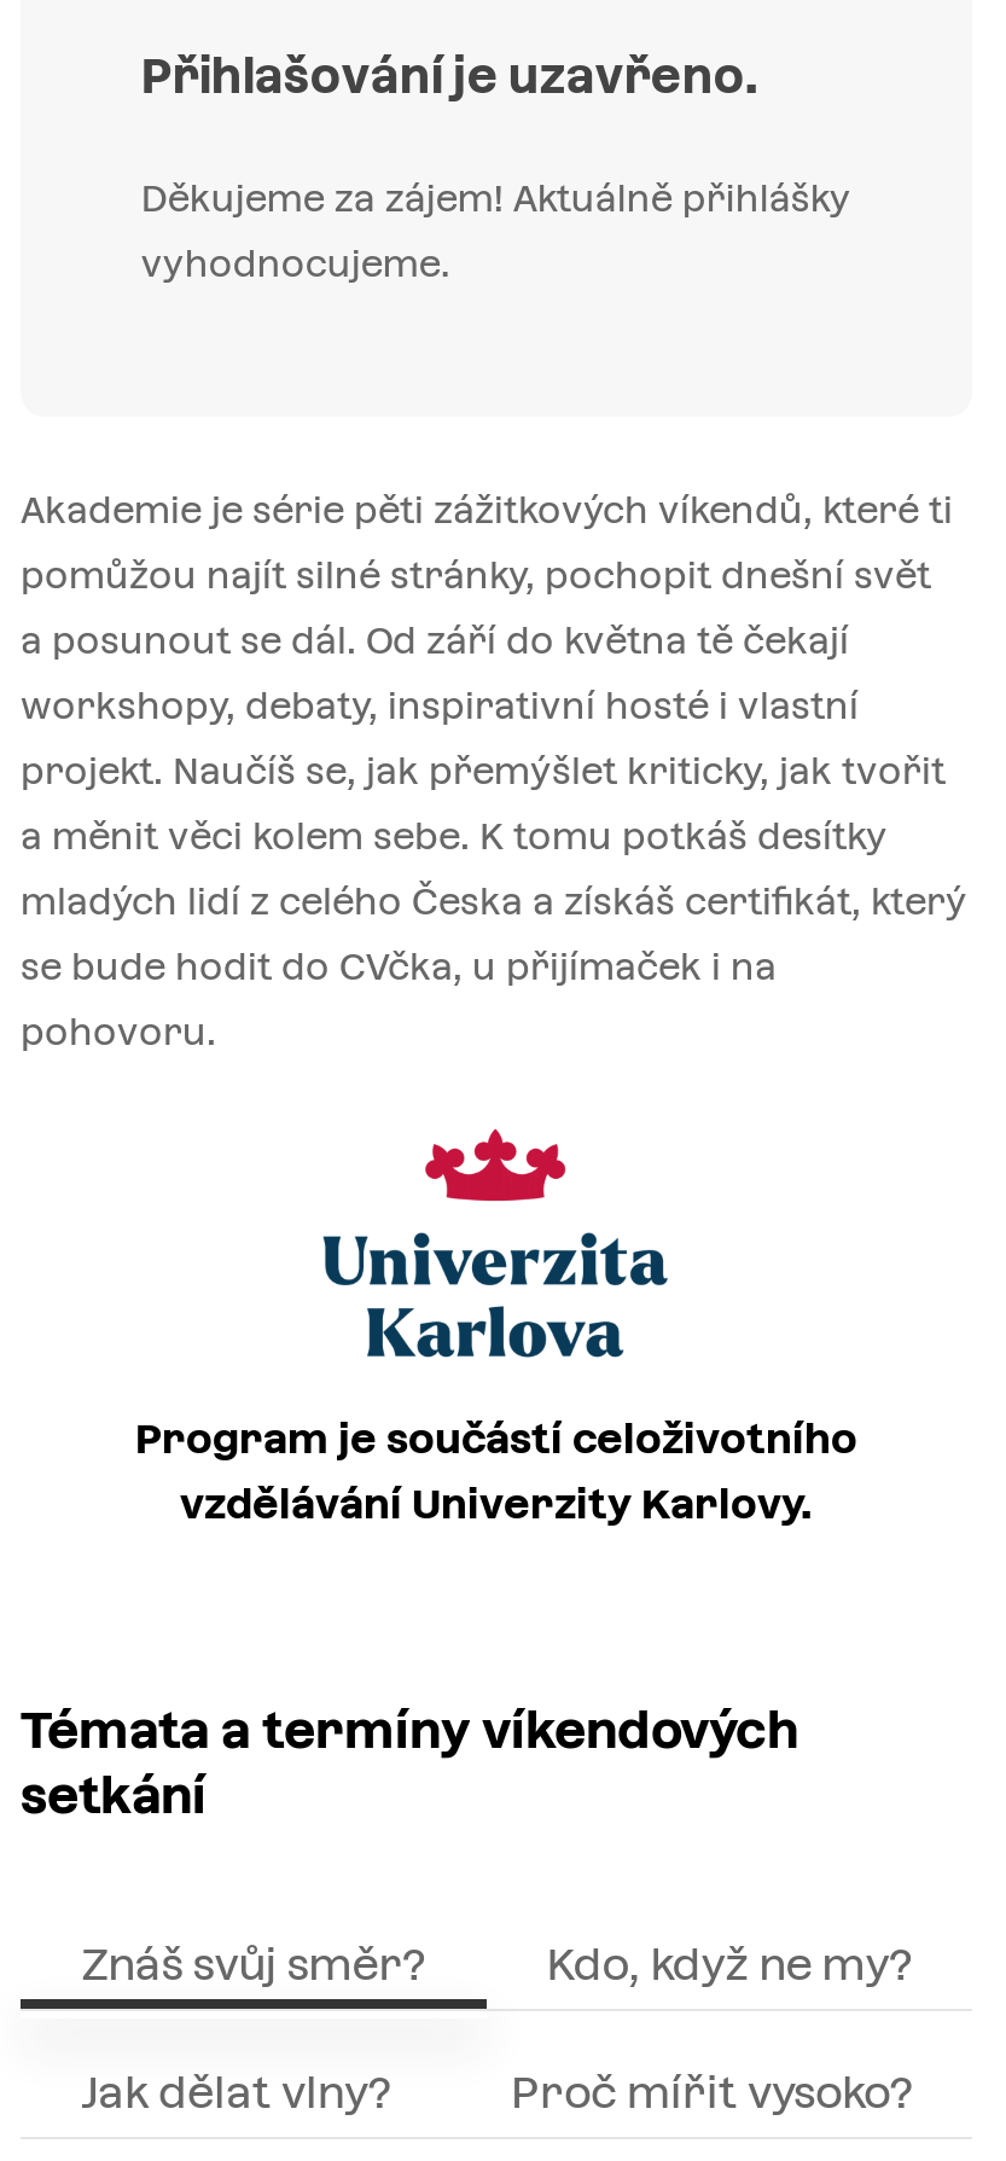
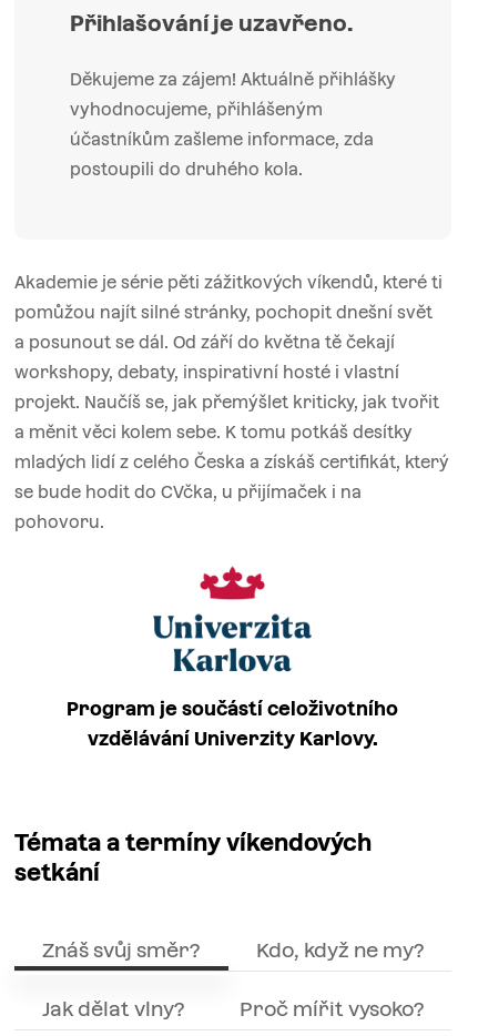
[141,242,450,283] vyhodnocujeme. -> [70,99,374,178] vyhodnocujeme, přihlášeným | účastníkům zašleme informace, zda | postoupili do druhého kola.

